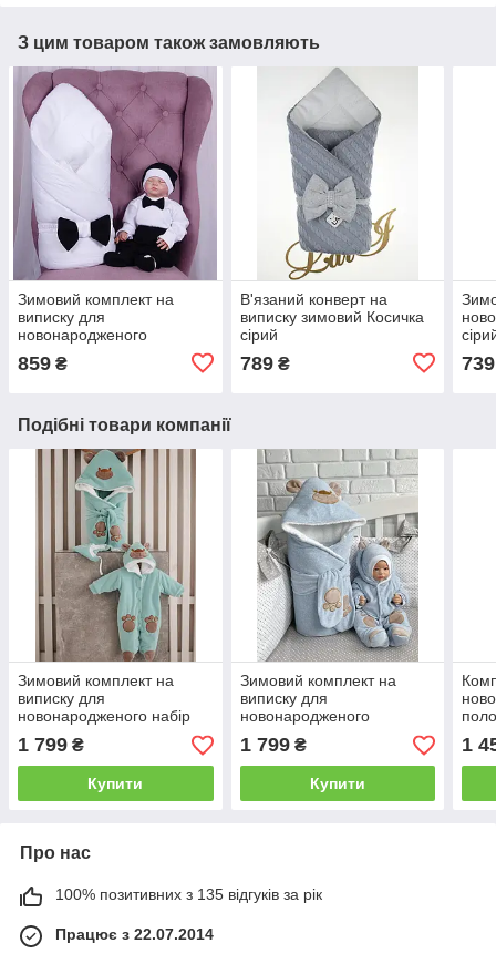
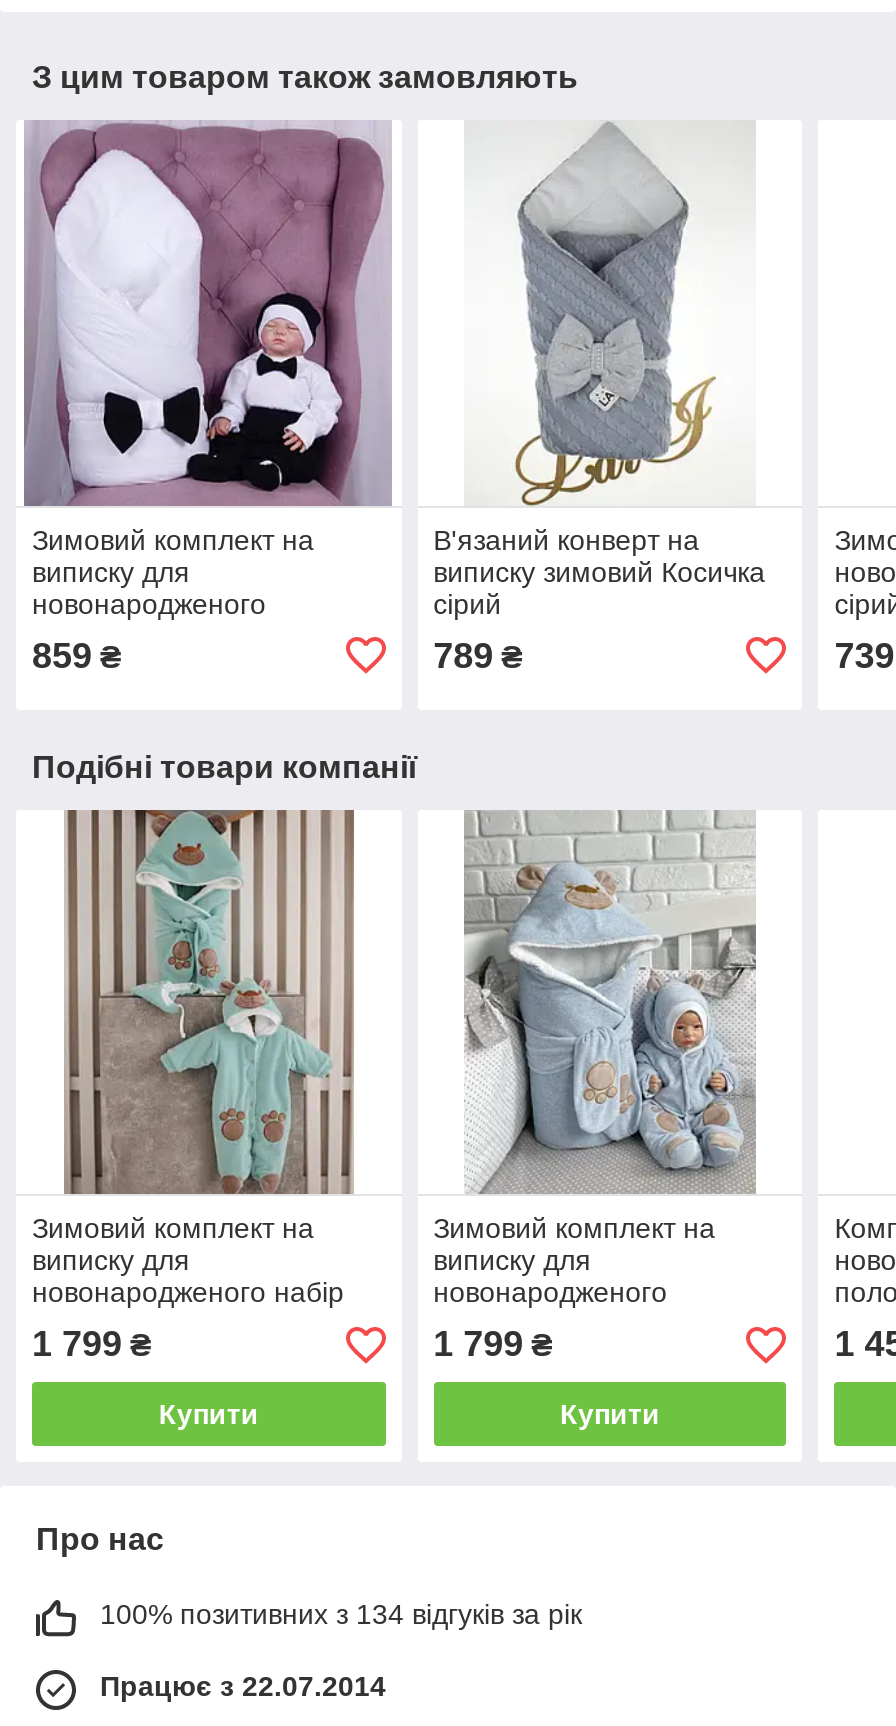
[55,886,322,904] 100% позитивних з 135 відгуків за рік -> [100,1599,582,1631] 100% позитивних з 134 відгуків за рік

